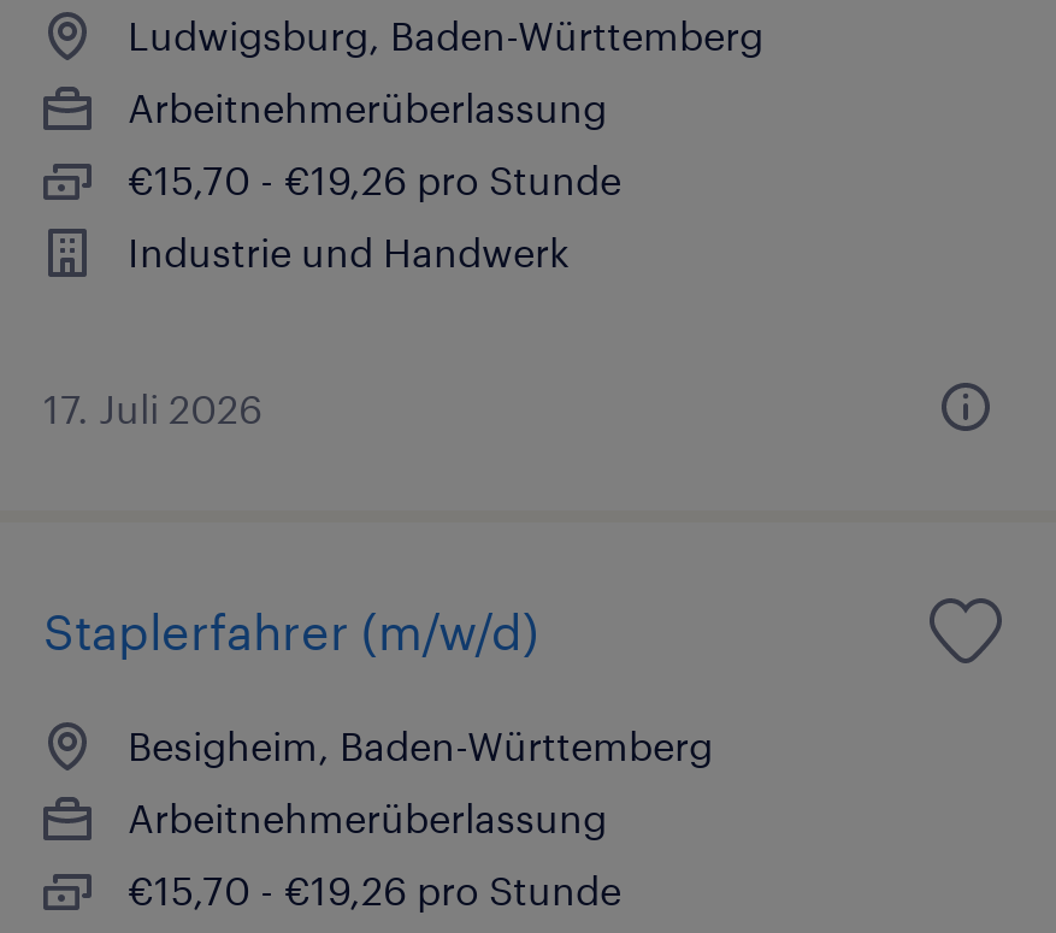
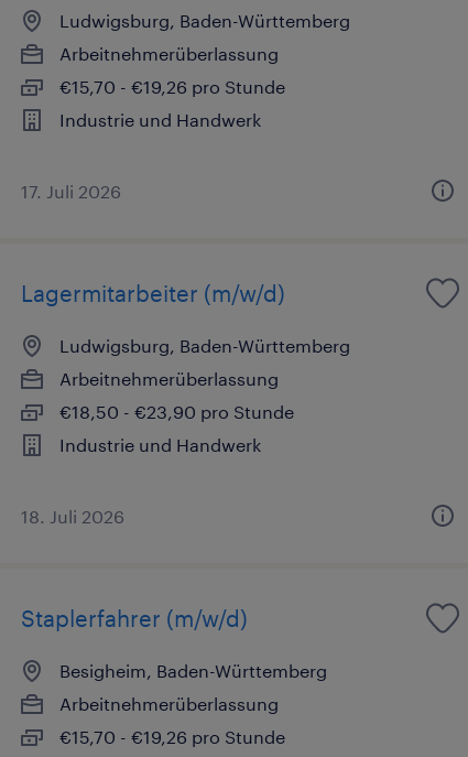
none -> [21,280,350,527] Lagermitarbeiter (m/w/d) | Ludwigsburg, Baden-Württemberg | Arbeitnehmerüberlassung | €18,50 - €23,90 pro Stunde | Industrie und Handwerk | 18. Juli 2026

